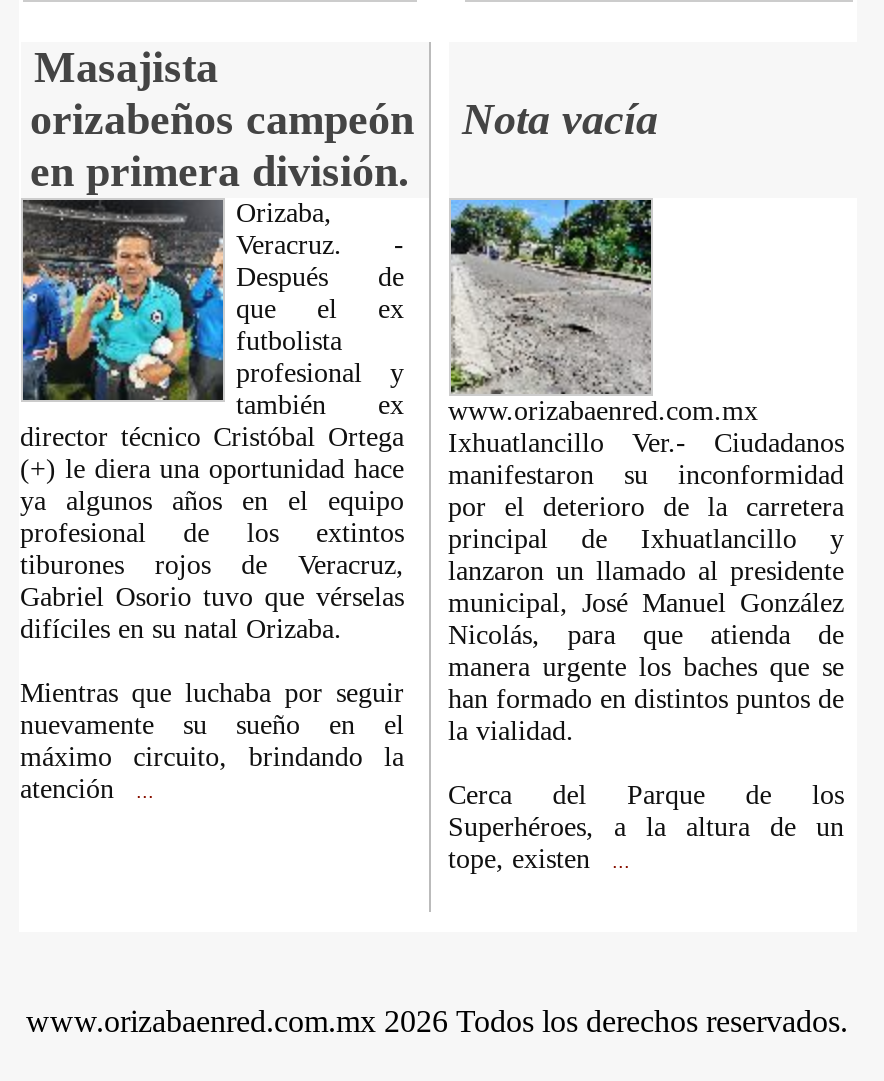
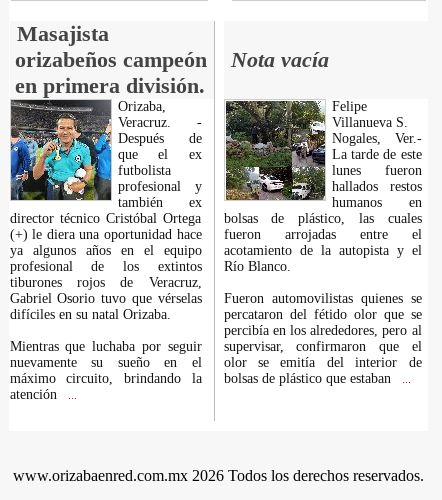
[448,198,844,746] [image] | www.orizabaenred.com.mx | Ixhuatlancillo Ver.- Ciudadanos | manifestaron su inconformidad | por el deterioro de la carretera | principal de Ixhuatlancillo y | lanzaron un llamado al presidente | municipal, José Manuel González | Nicolás, para que atienda de | manera urgente los baches que se | han formado en distintos puntos de | la vialidad. -> [223,99,421,274] [image] | Felipe | Villanueva S. | Nogales, Ver.- | La tarde de este | lunes fueron | hallados restos | humanos en | bolsas de plástico, las cuales | fueron arrojadas entre el | acotamiento de la autopista y el | Río Blanco.
[448,780,844,874] Cerca del Parque de los | Superhéroes, a la altura de un | tope, existen ... -> [223,291,421,386] Fueron automovilistas quienes se | percataron del fétido olor que se | percibía en los alrededores, pero al | supervisar, confirmaron que el | olor se emitía del interior de | bolsas de plástico que estaban ...

